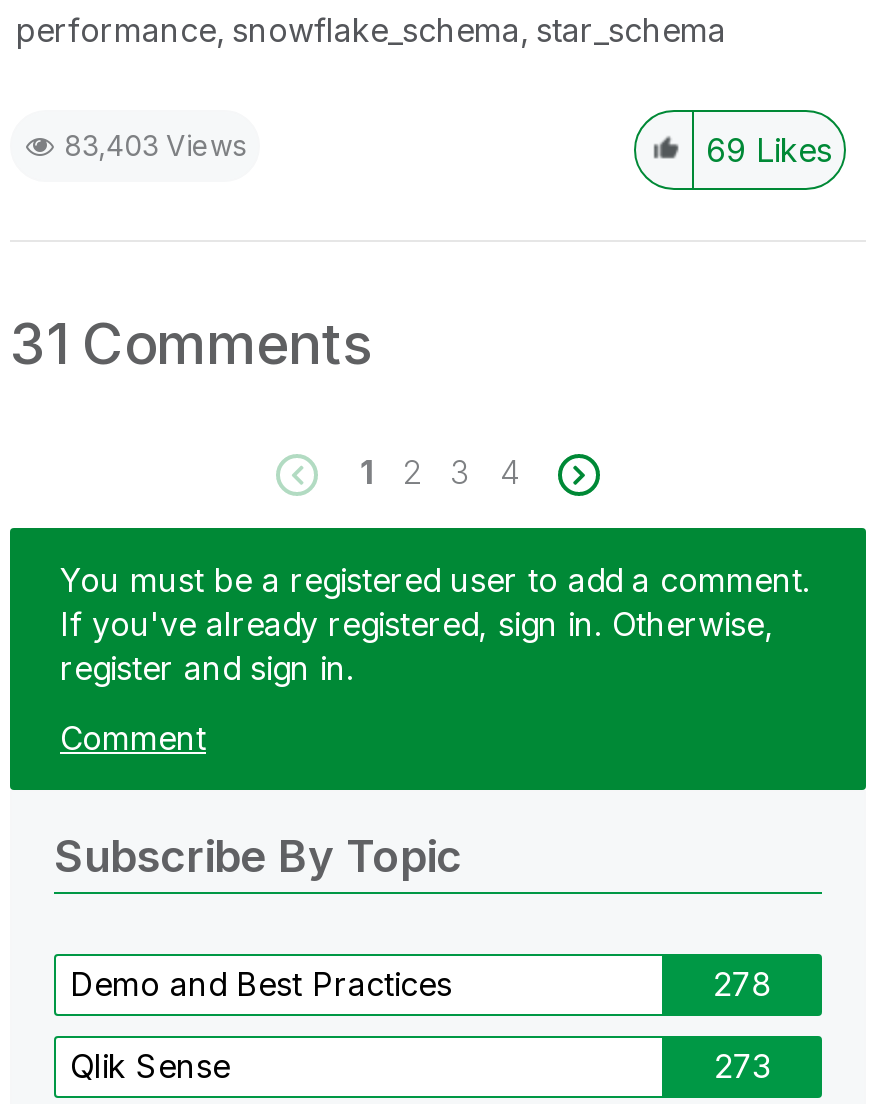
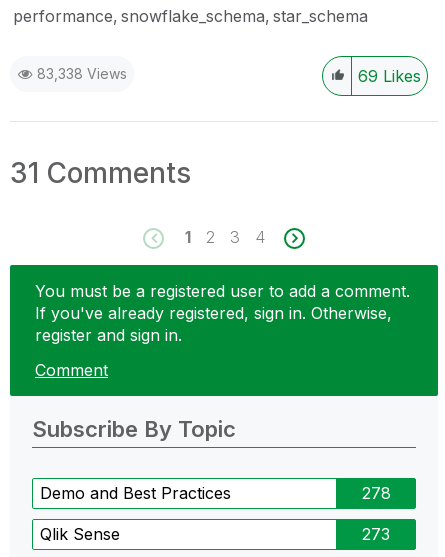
[64,127,246,161] 83,403 Views -> [37,64,127,81] 83,338 Views

